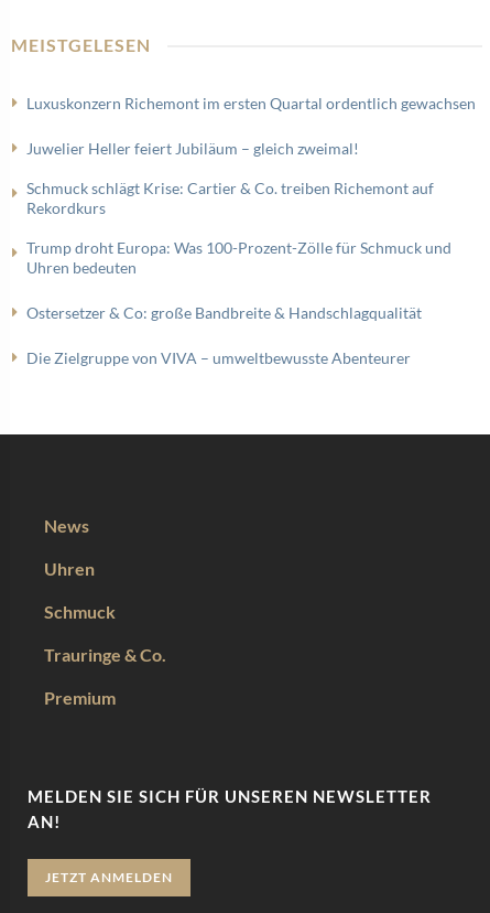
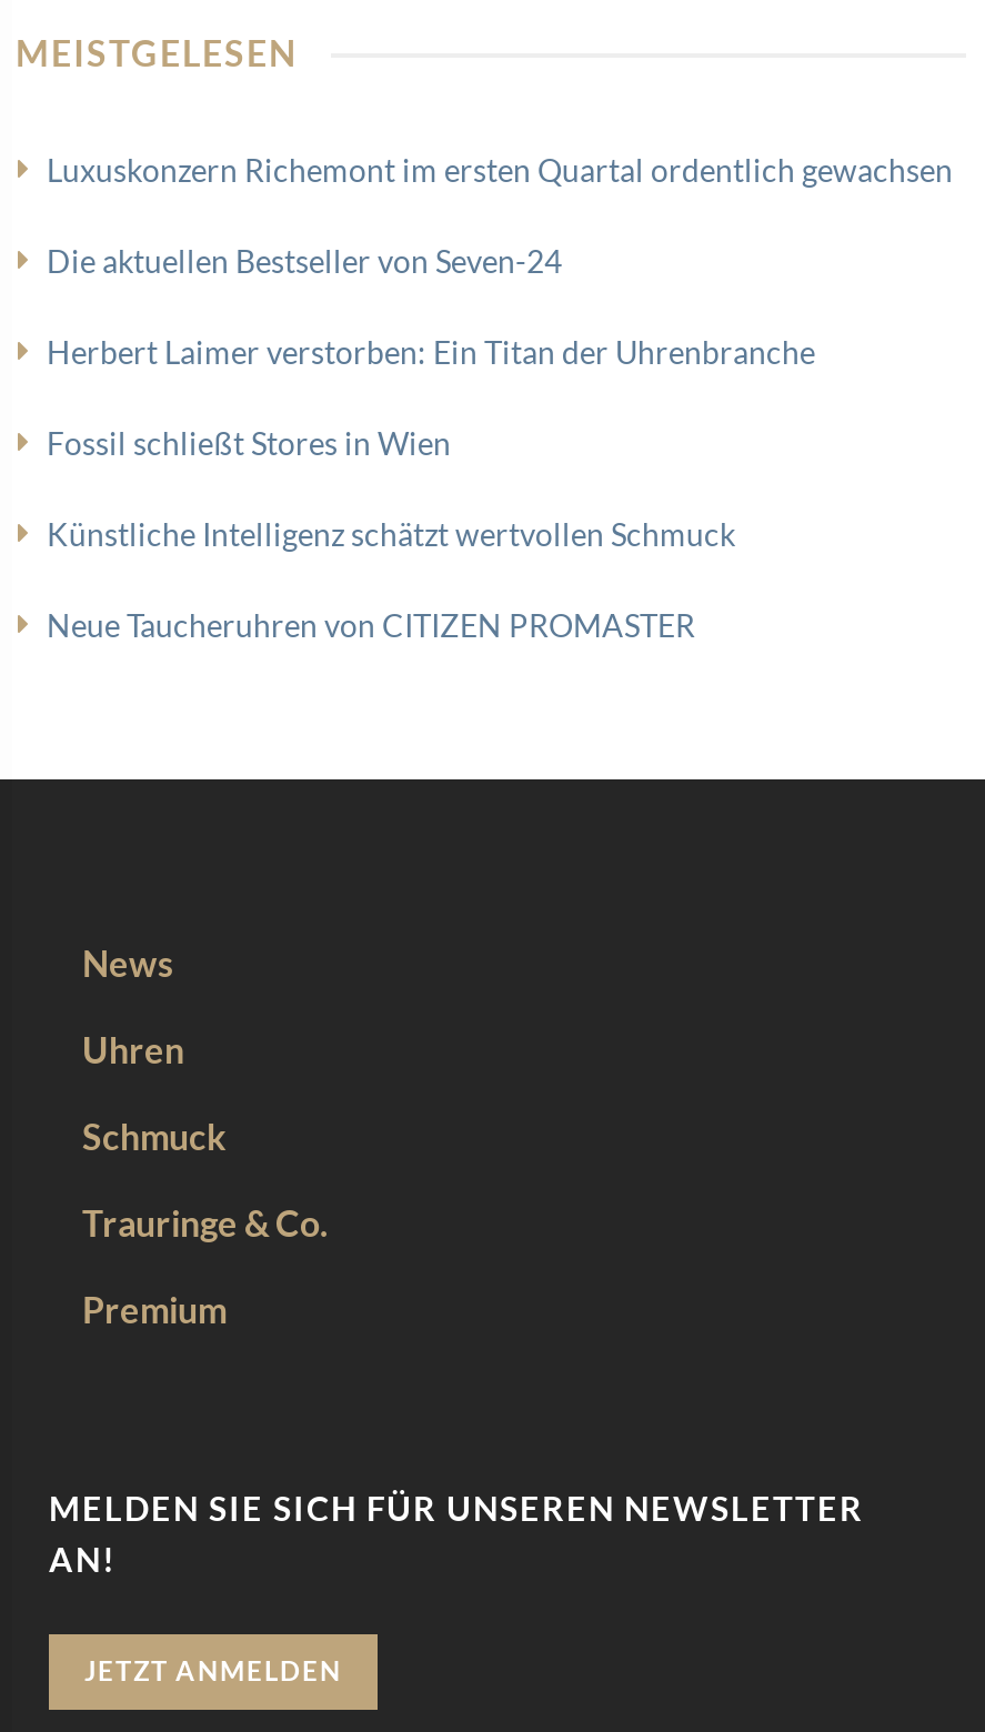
[26,139,359,158] Juwelier Heller feiert Jubiläum – gleich zweimal! -> [47,242,562,280] Die aktuellen Bestseller von Seven-24
[26,179,434,217] Schmuck schlägt Krise: Cartier & Co. treiben Richemont auf | Rekordkurs -> [47,333,815,371] Herbert Laimer verstorben: Ein Titan der Uhrenbranche
[26,238,451,277] Trump droht Europa: Was 100-Prozent-Zölle für Schmuck und | Uhren bedeuten -> [47,424,451,462] Fossil schließt Stores in Wien
[26,303,422,322] Ostersetzer & Co: große Bandbreite & Handschlagqualität -> [47,515,735,553] Künstliche Intelligenz schätzt wertvollen Schmuck
[26,348,411,367] Die Zielgruppe von VIVA – umweltbewusste Abenteurer -> [47,606,695,644] Neue Taucheruhren von CITIZEN PROMASTER

